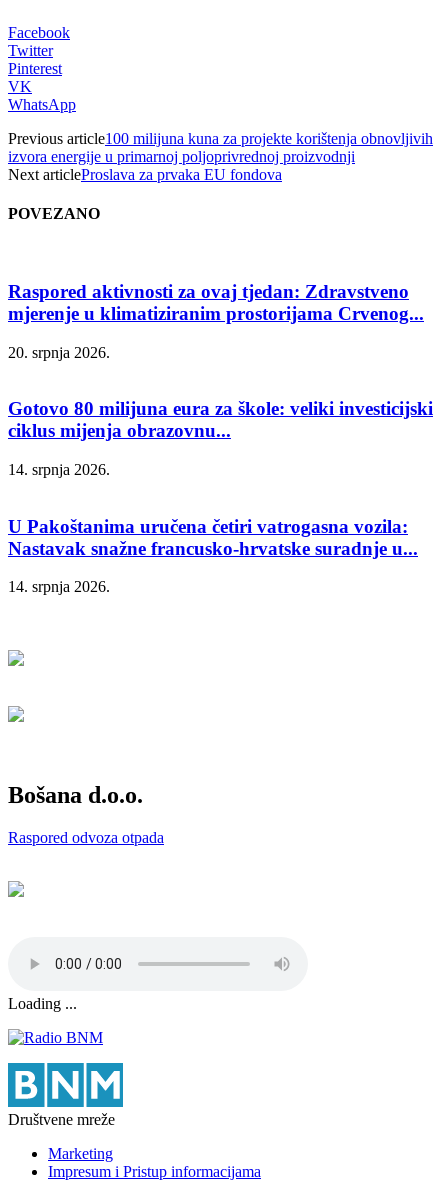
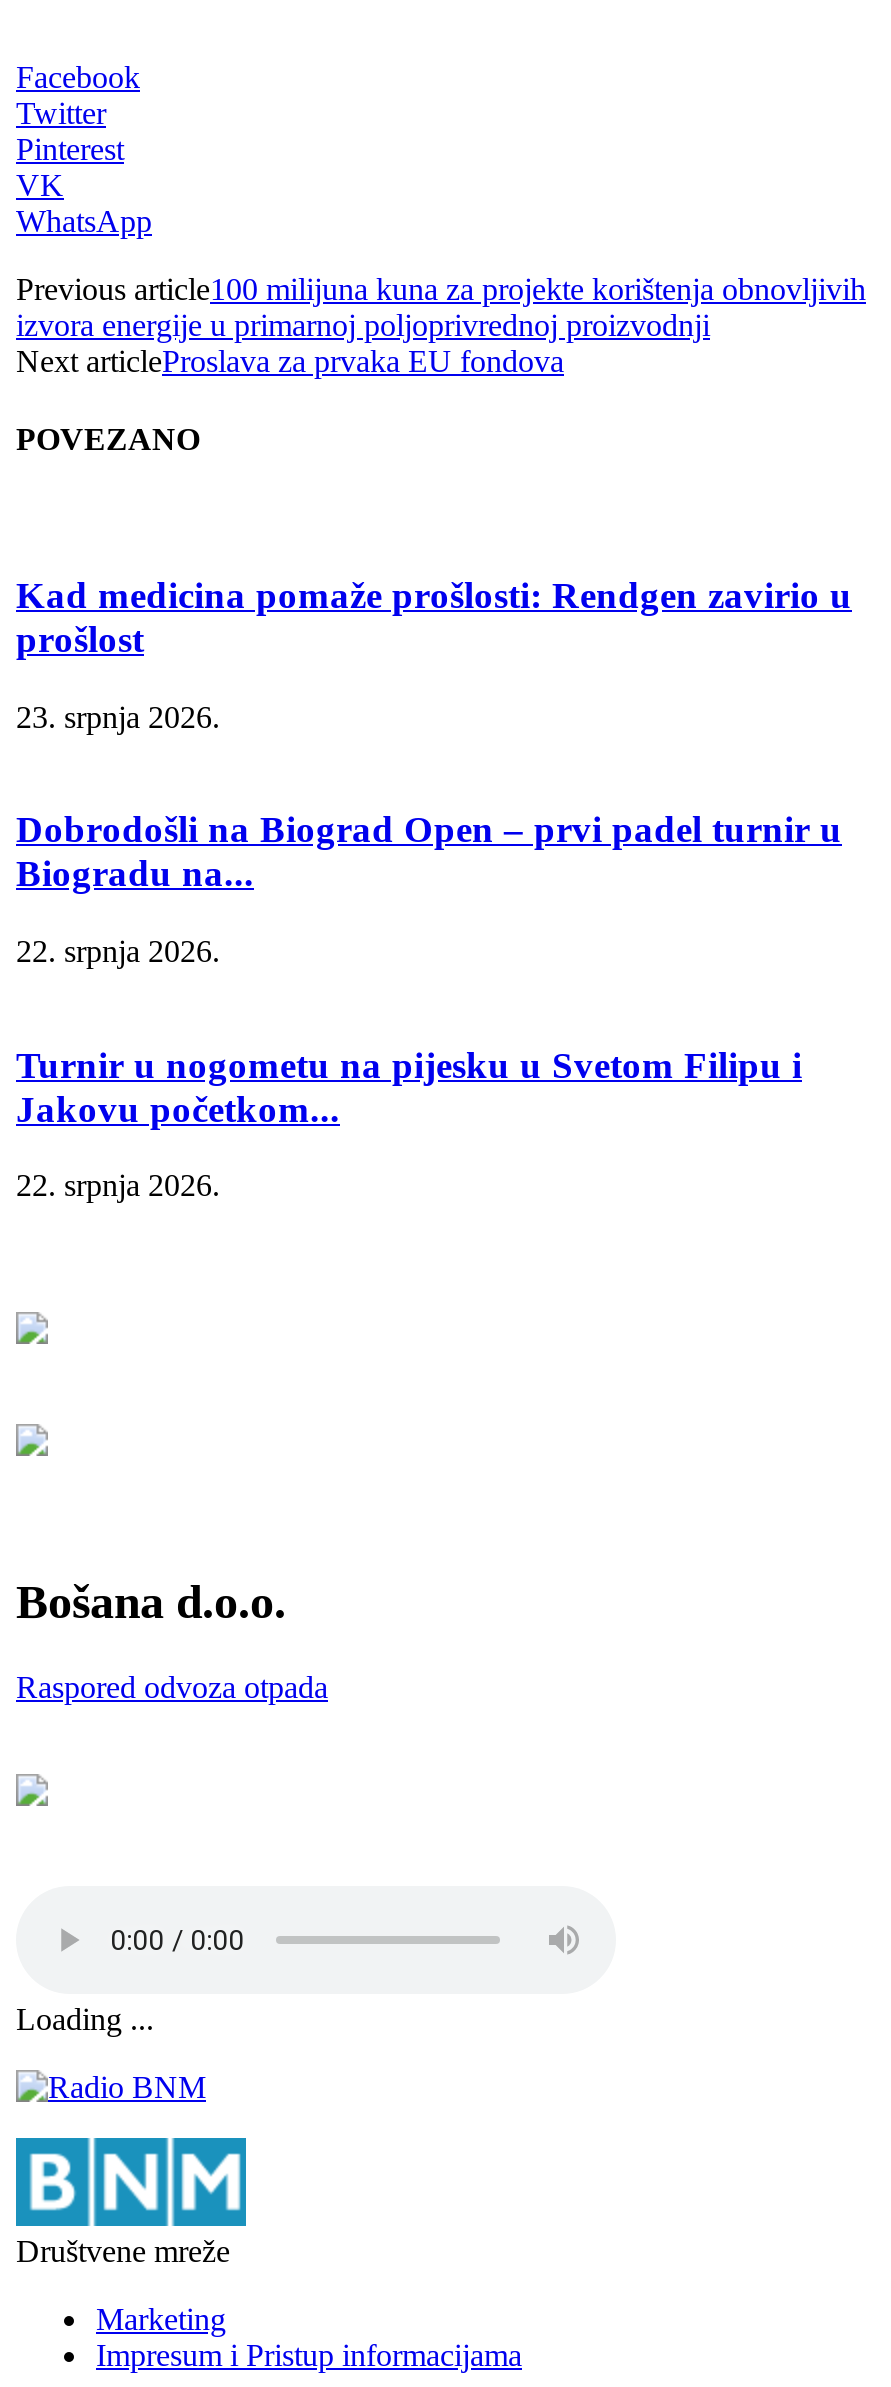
[8,281,424,324] Raspored aktivnosti za ovaj tjedan: Zdravstveno | mjerenje u klimatiziranim prostorijama Crvenog... -> [16,574,852,660] Kad medicina pomaže prošlosti: Rendgen zavirio u | prošlost
[8,344,110,361] 20. srpnja 2026. -> [16,699,220,733] 23. srpnja 2026.
[8,398,433,441] Gotovo 80 milijuna eura za škole: veliki investicijski | ciklus mijenja obrazovnu... -> [16,809,842,895] Dobrodošli na Biograd Open – prvi padel turnir u | Biogradu na...
[8,461,110,478] 14. srpnja 2026. -> [16,934,220,968] 22. srpnja 2026.
[8,516,418,559] U Pakoštanima uručena četiri vatrogasna vozila: | Nastavak snažne francusko-hrvatske suradnje u... -> [16,1044,802,1130] Turnir u nogometu na pijesku u Svetom Filipu i | Jakovu početkom...
[8,578,110,595] 14. srpnja 2026. -> [16,1169,220,1203] 22. srpnja 2026.

